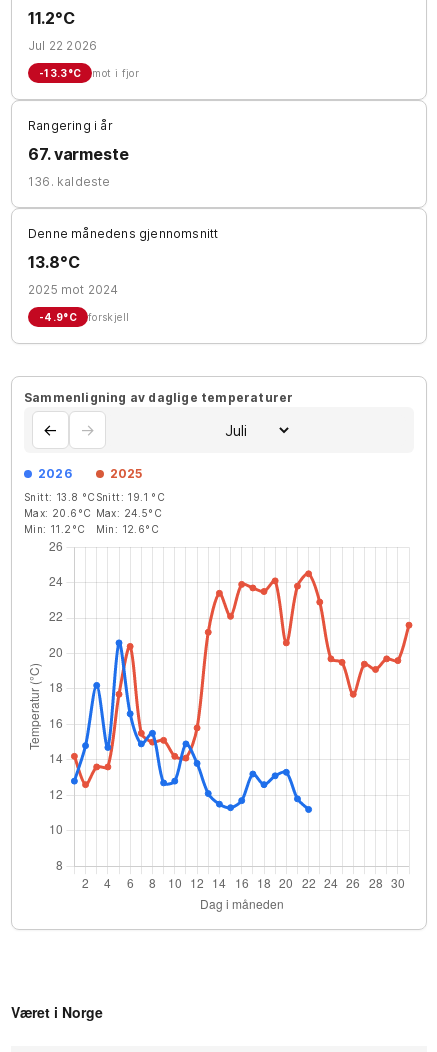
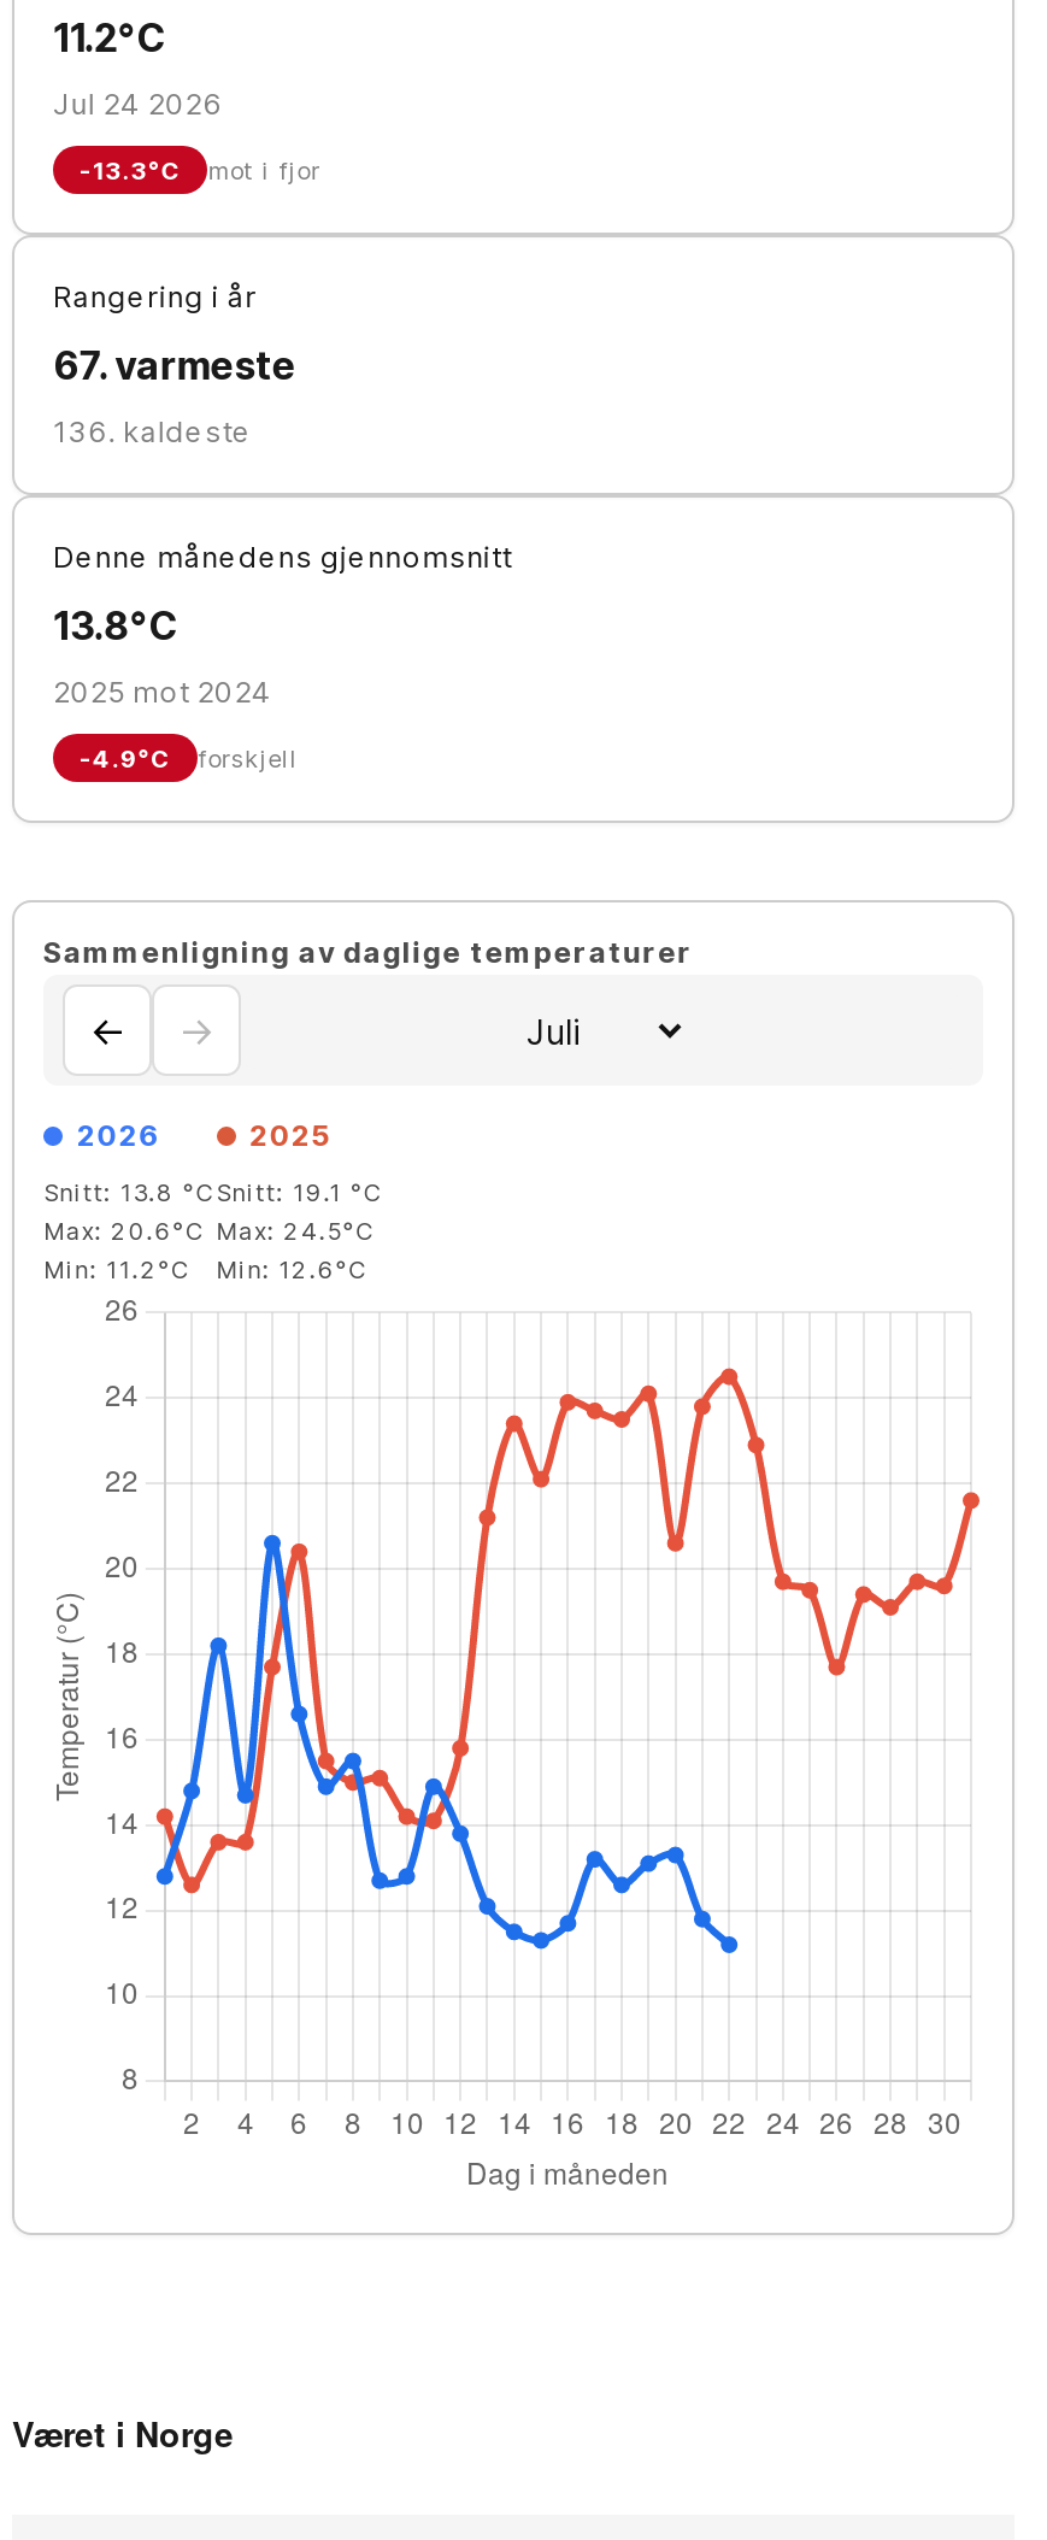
[28,38,97,53] Jul 22 2026 -> [53,86,222,122] Jul 24 2026

